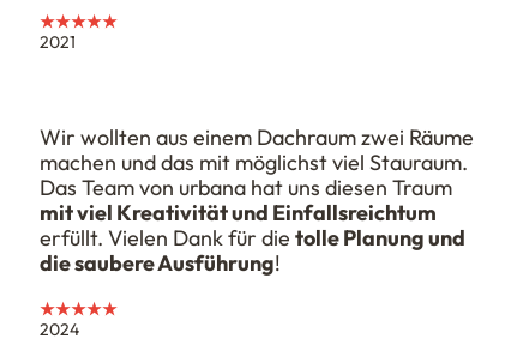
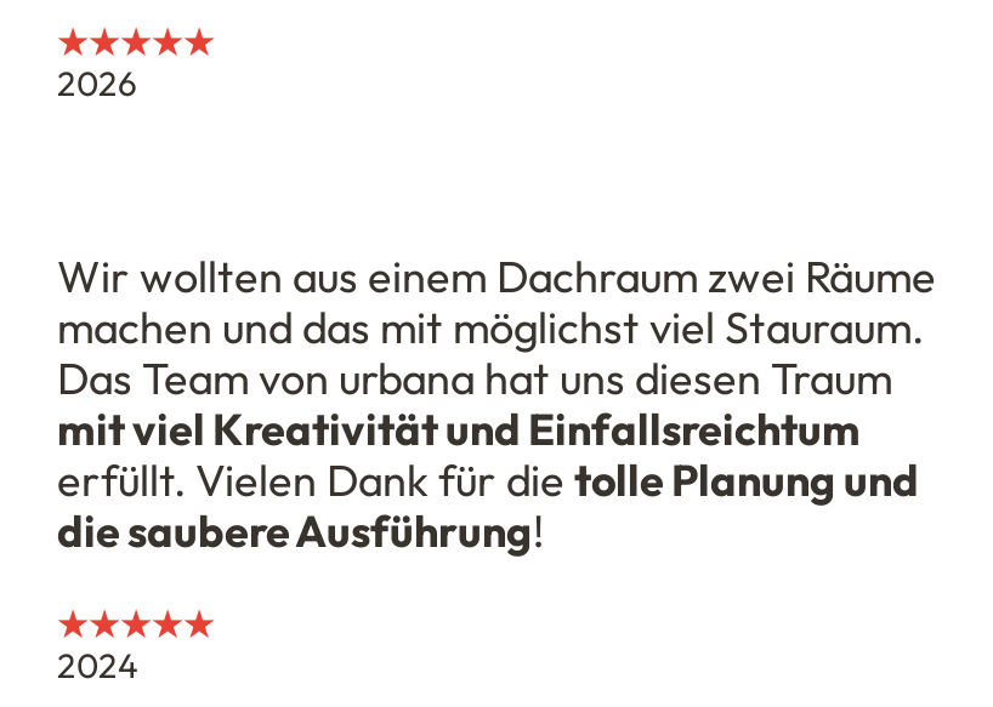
[40,31,76,53] 2021 -> [57,62,137,106] 2026

